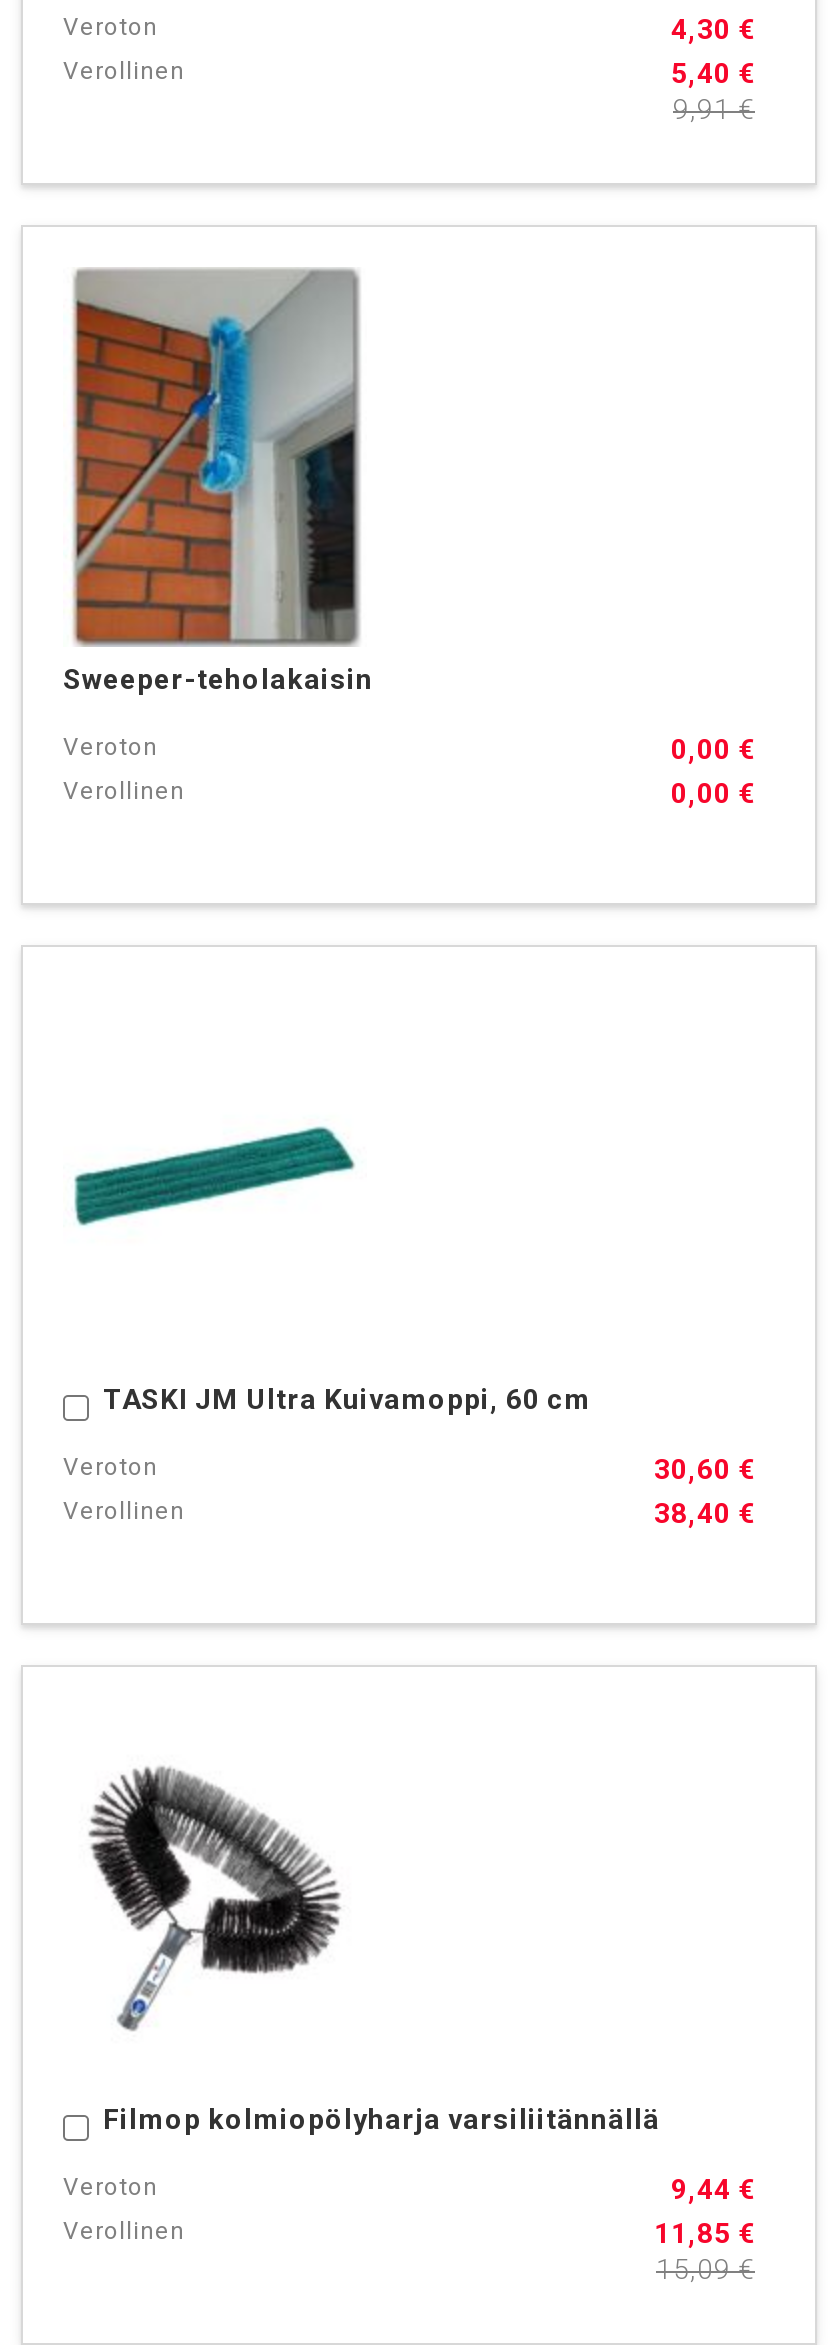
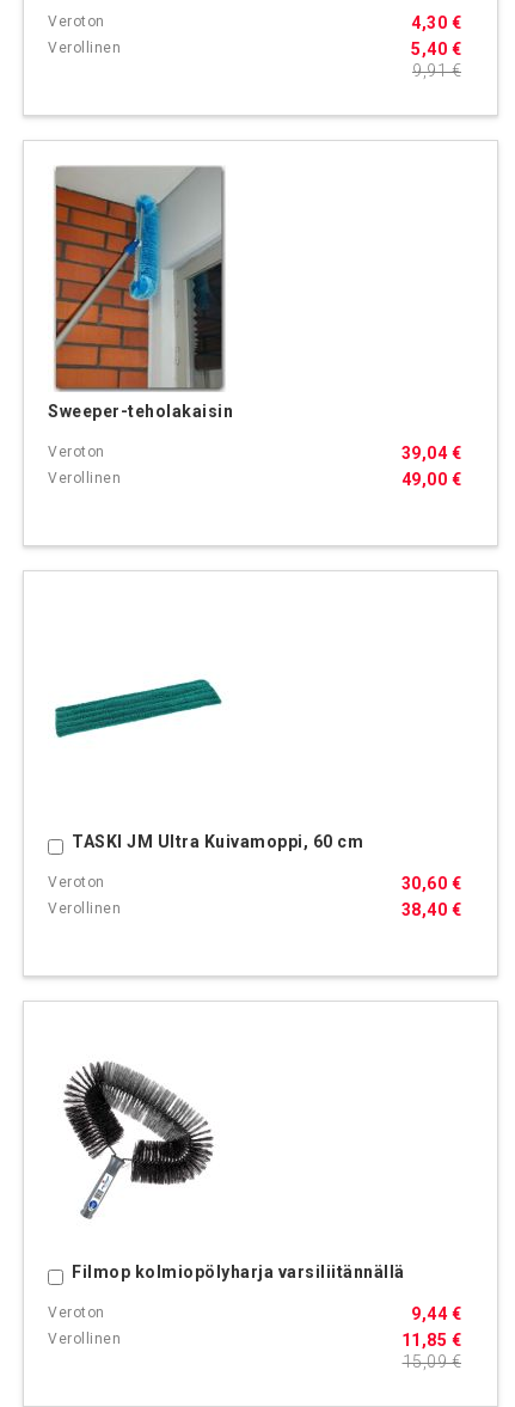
[671,733,755,765] 0,00 € -> [401,443,461,463] 39,04 €
[671,777,755,809] 0,00 € -> [401,470,461,489] 49,00 €

